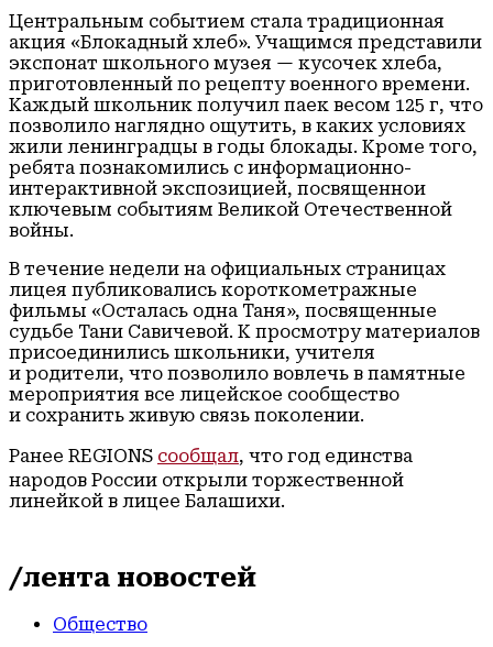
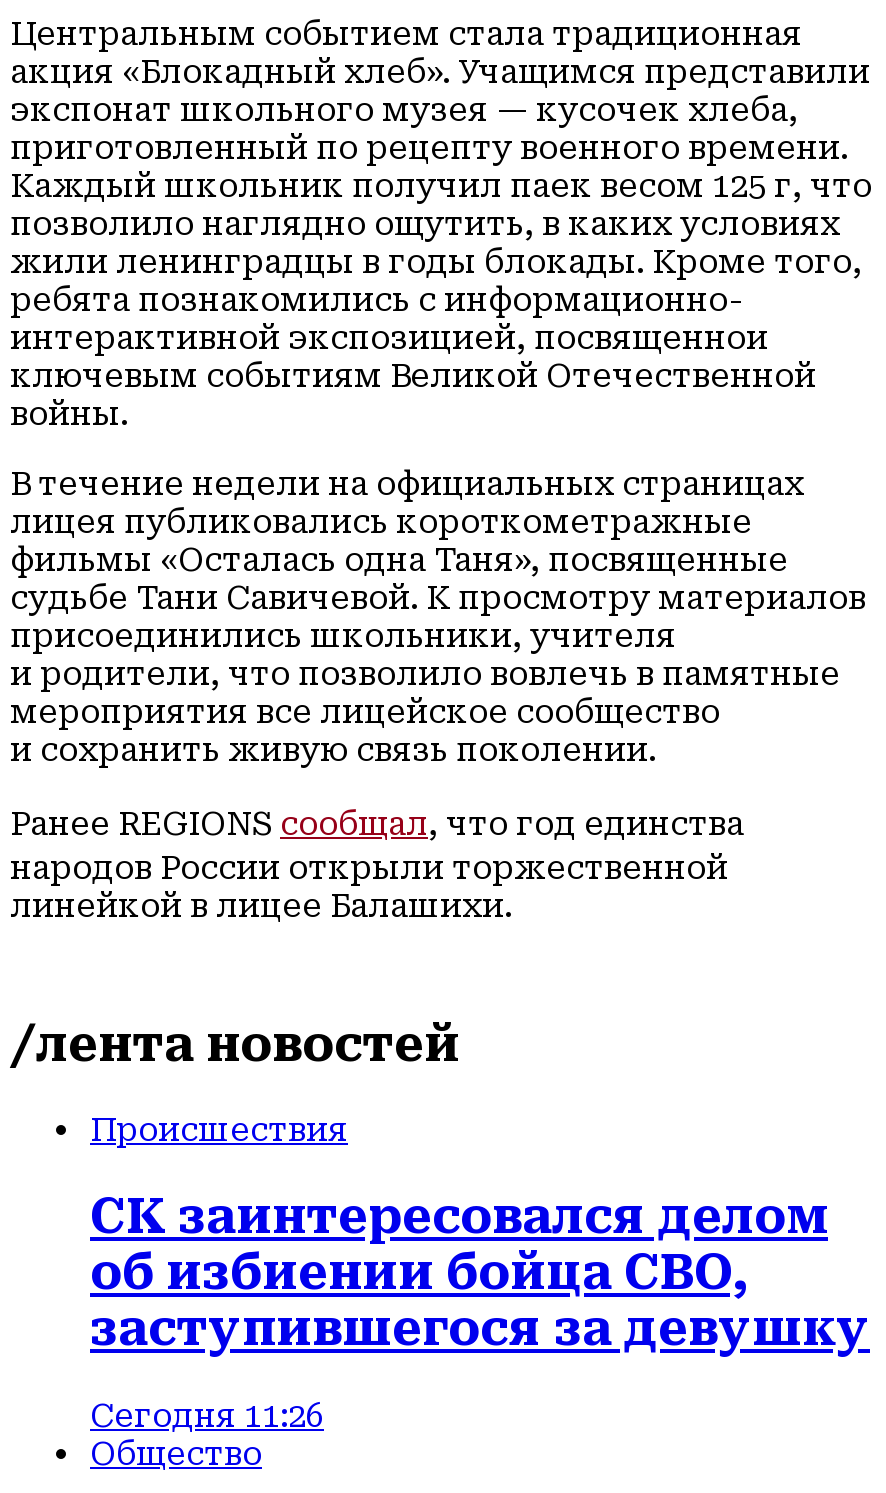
none -> [90,1112,870,1435] Происшествия | СК заинтересовался делом | об избиении бойца СВО, | заступившегося за девушку | Сегодня 11:26

